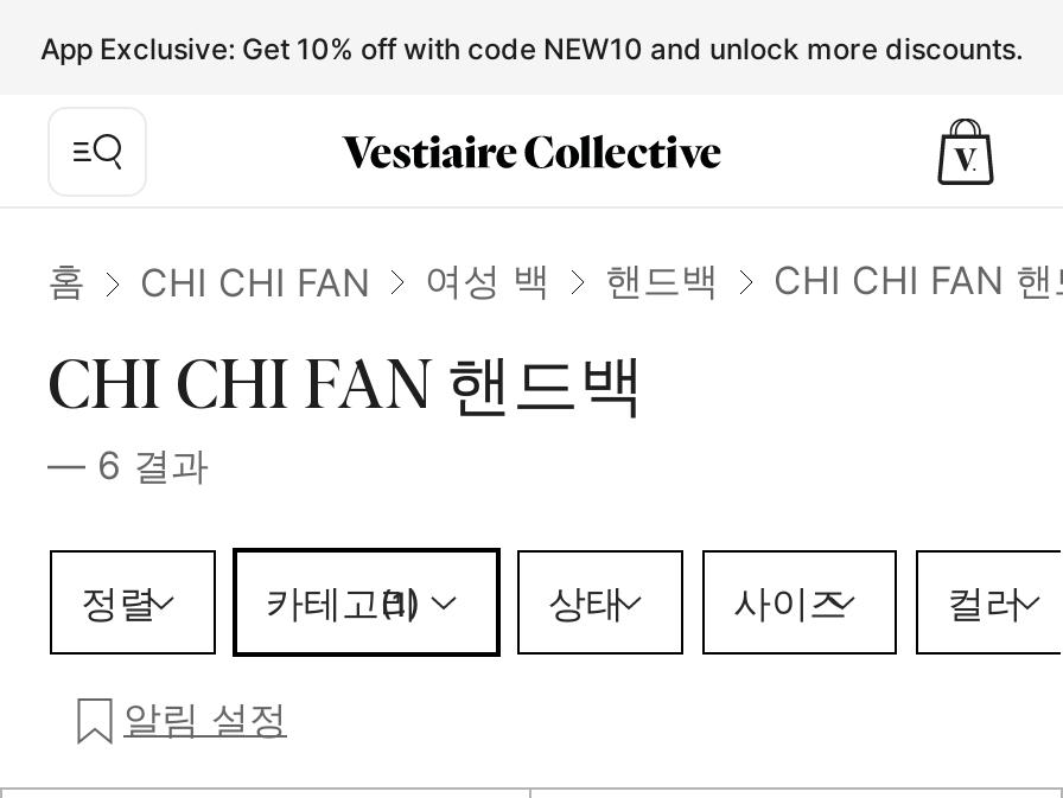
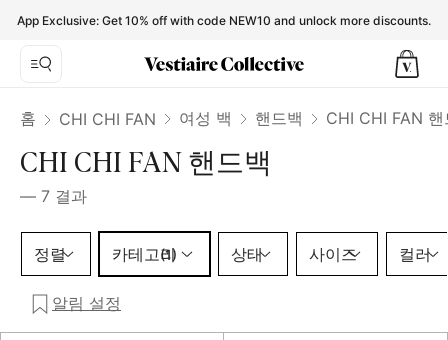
[47,441,209,489] — 6 결과 -> [20,186,87,206] — 7 결과

